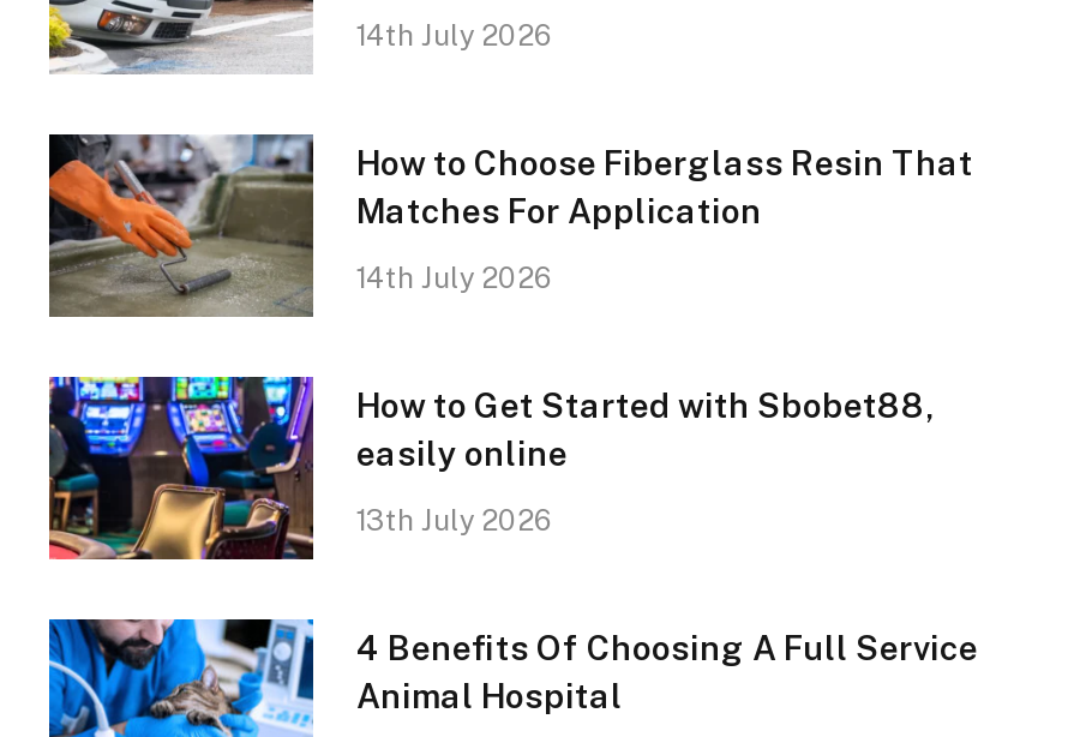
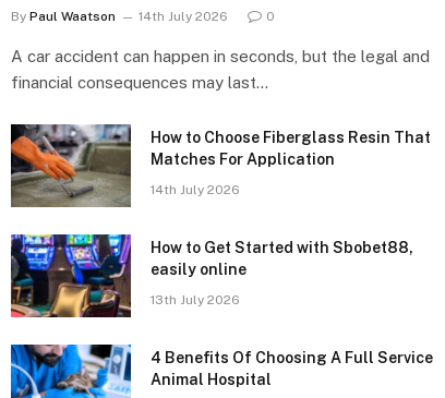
none -> [11,9,116,24] By Paul Waatson
none -> [11,9,430,92] 0 | A car accident can happen in seconds, but the legal and | financial consequences may last…

